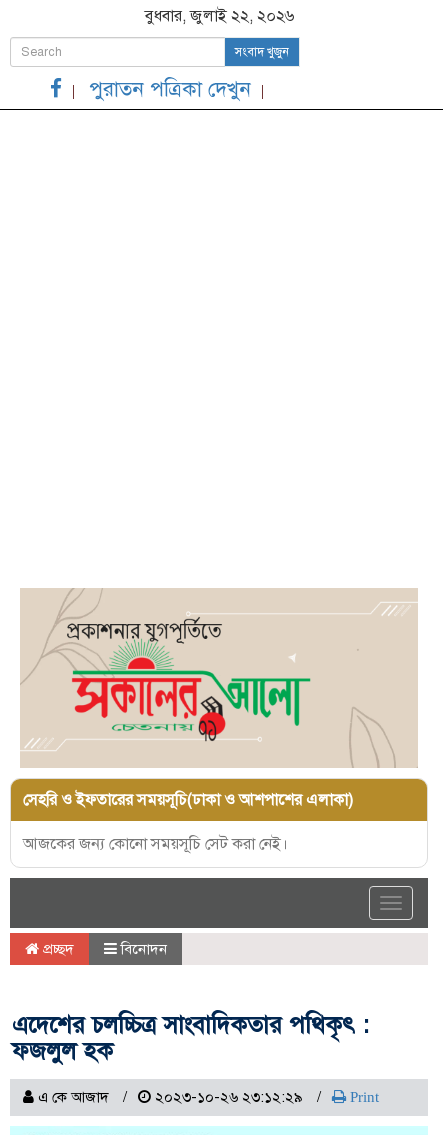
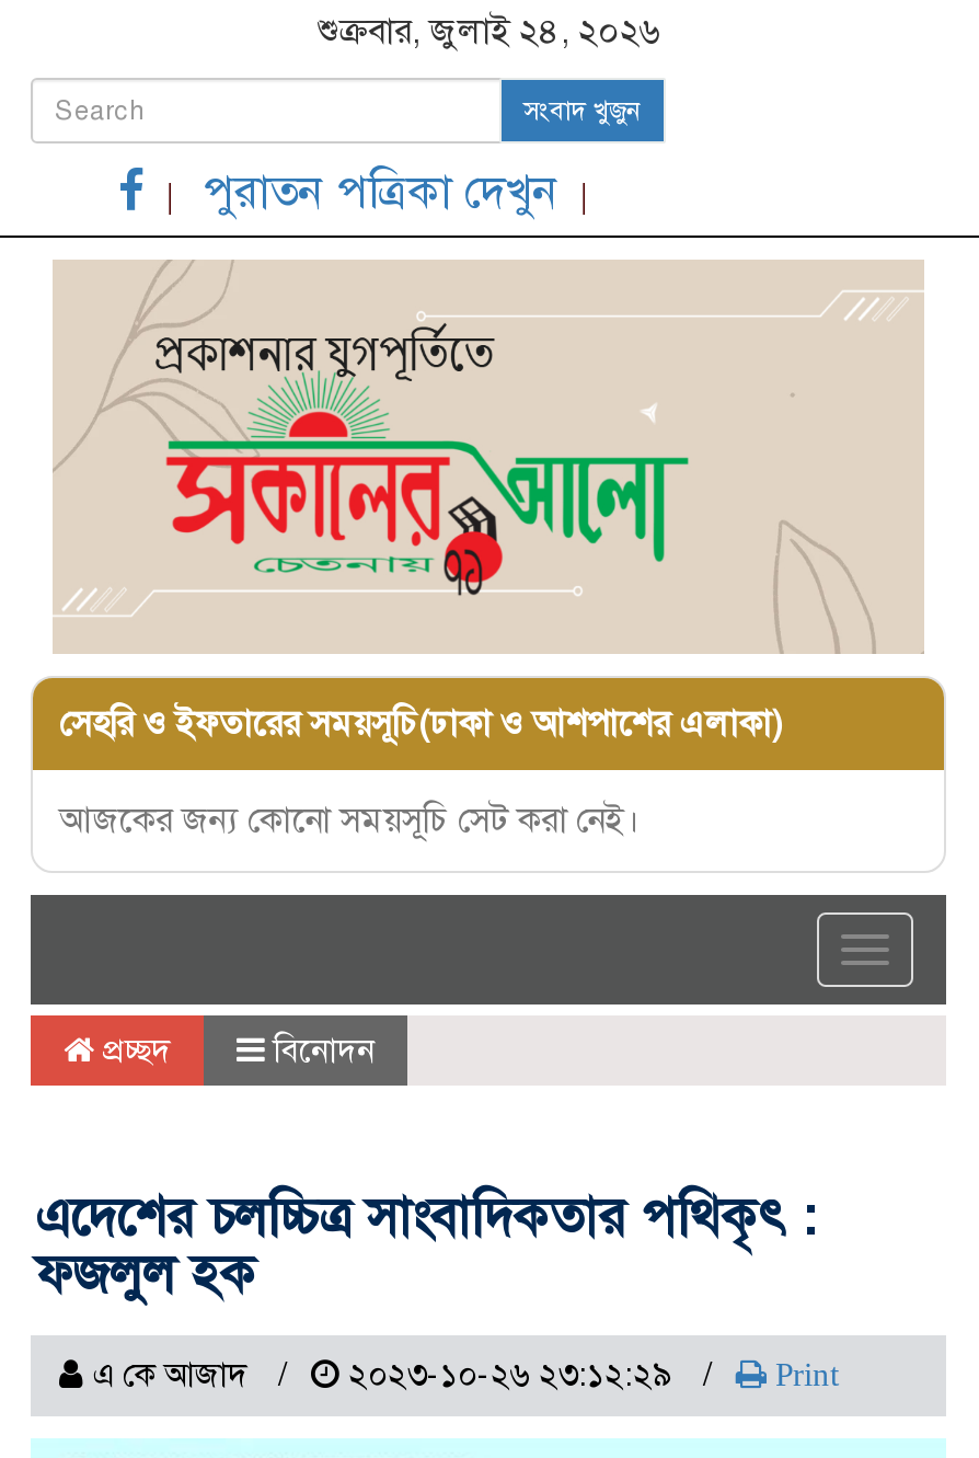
[144,6,293,26] বুধবার, জুলাই ২২, ২০২৬ -> [318,10,659,54] শুক্রবার, জুলাই ২৪, ২০২৬

